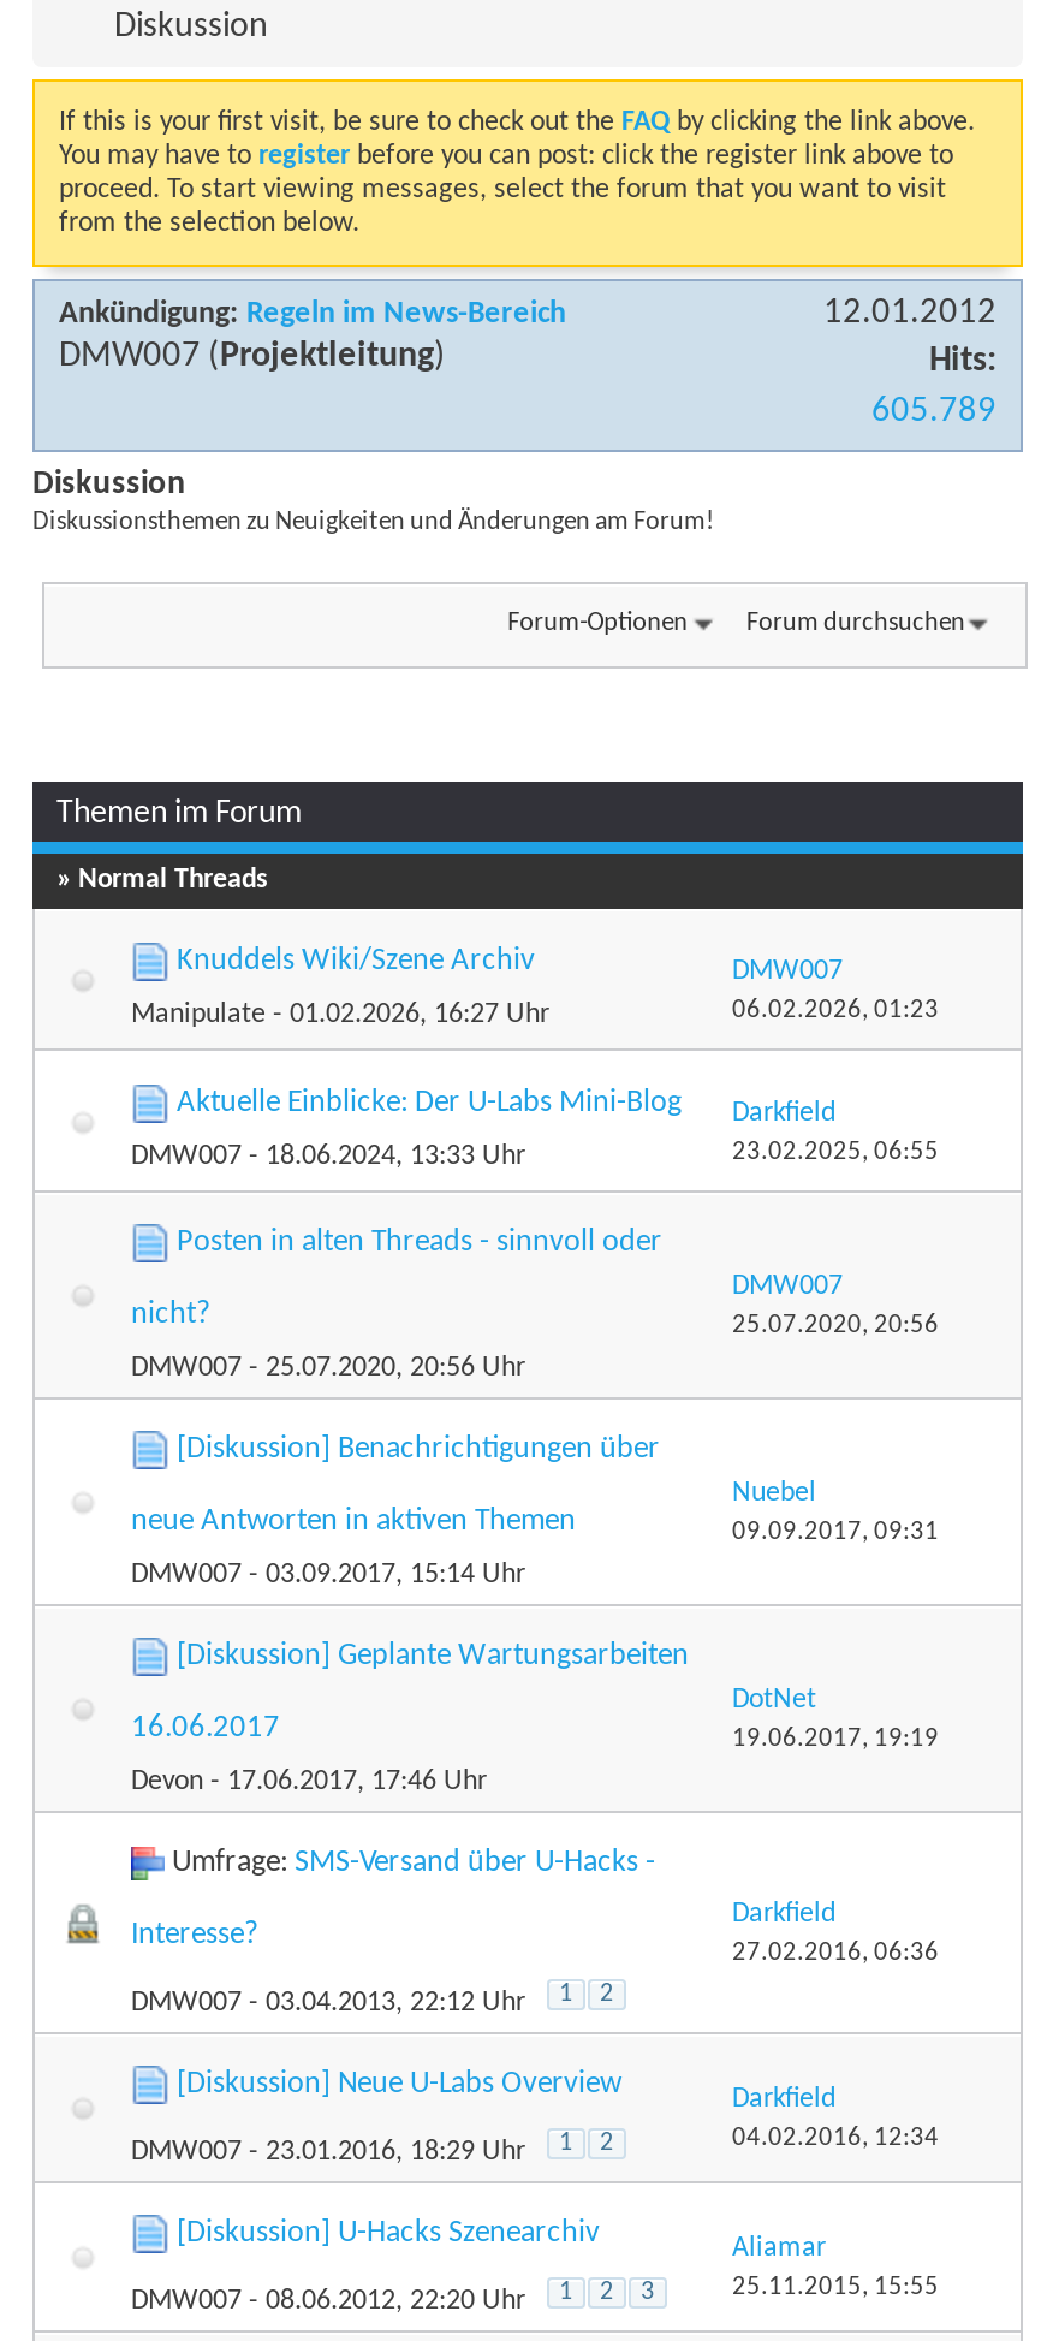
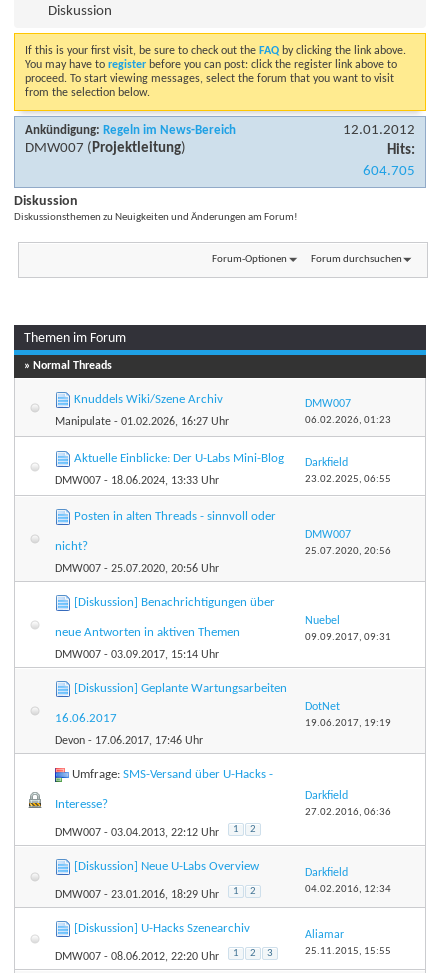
[871,394,997,430] 605.789 -> [363,164,415,179] 604.705

